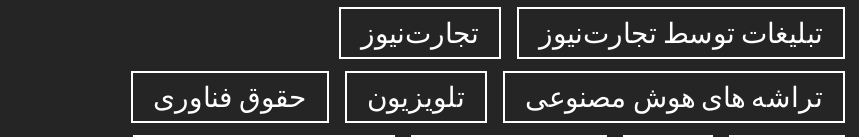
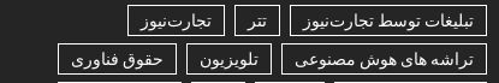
none -> [248,10,267,31] تتر

